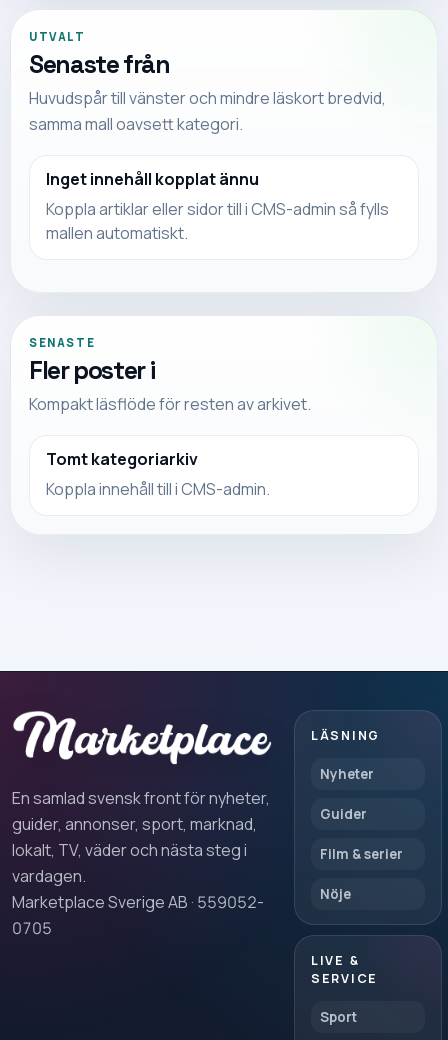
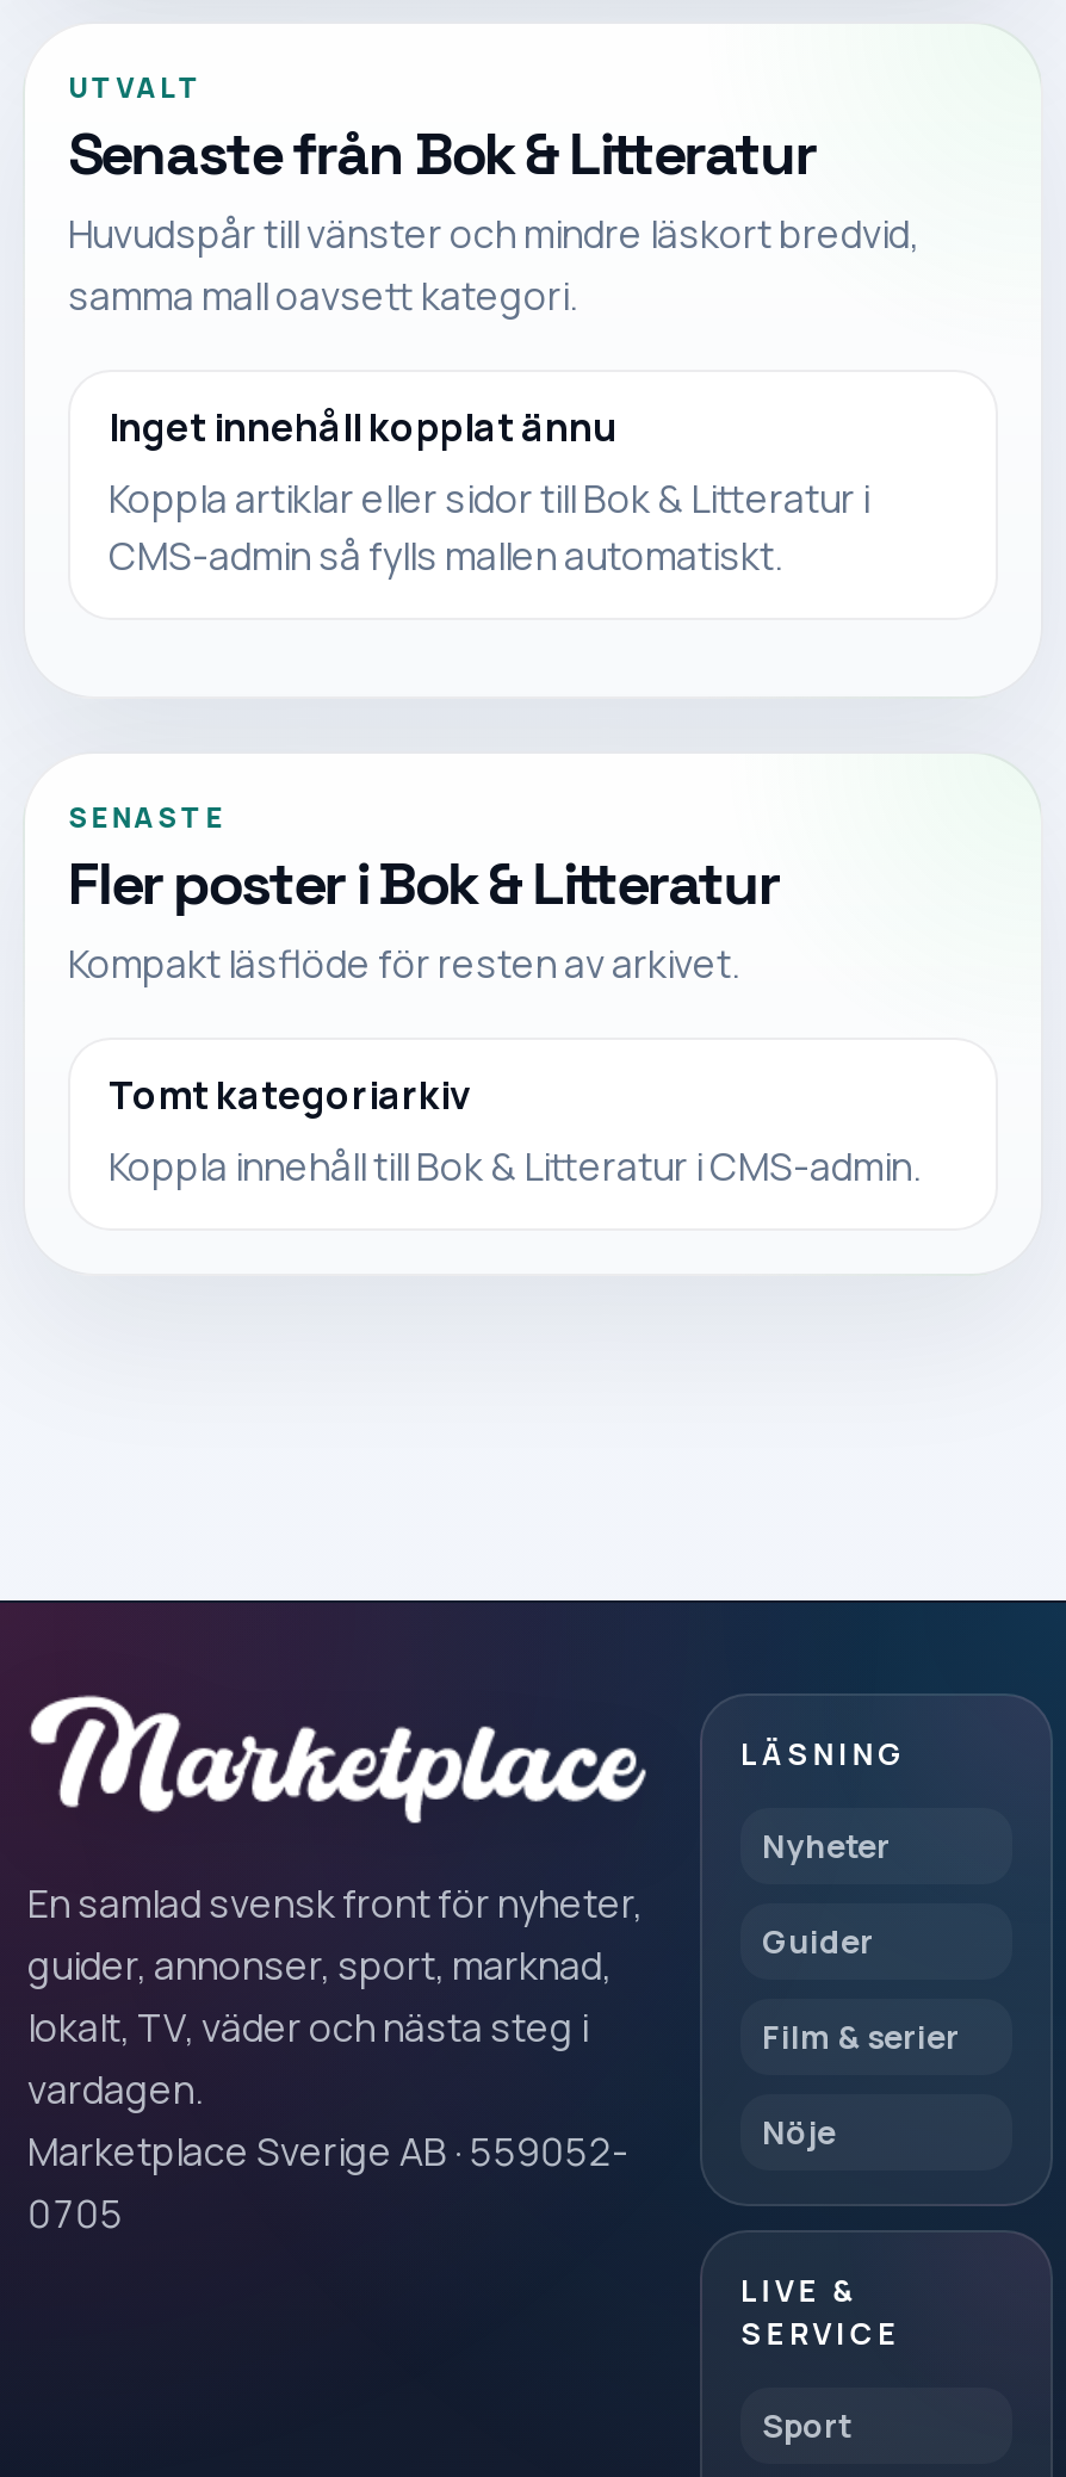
[29,49,170,80] Senaste från -> [68,117,816,191] Senaste från Bok & Litteratur
[46,198,389,244] Koppla artiklar eller sidor till i CMS-admin så fylls | mallen automatiskt. -> [109,473,869,582] Koppla artiklar eller sidor till Bok & Litteratur i | CMS-admin så fylls mallen automatiskt.
[29,355,154,386] Fler poster i -> [68,847,779,921] Fler poster iBok & Litteratur
[46,478,270,500] Koppla innehåll till i CMS-admin. -> [109,1140,922,1193] Koppla innehåll till Bok & Litteratur i CMS-admin.

